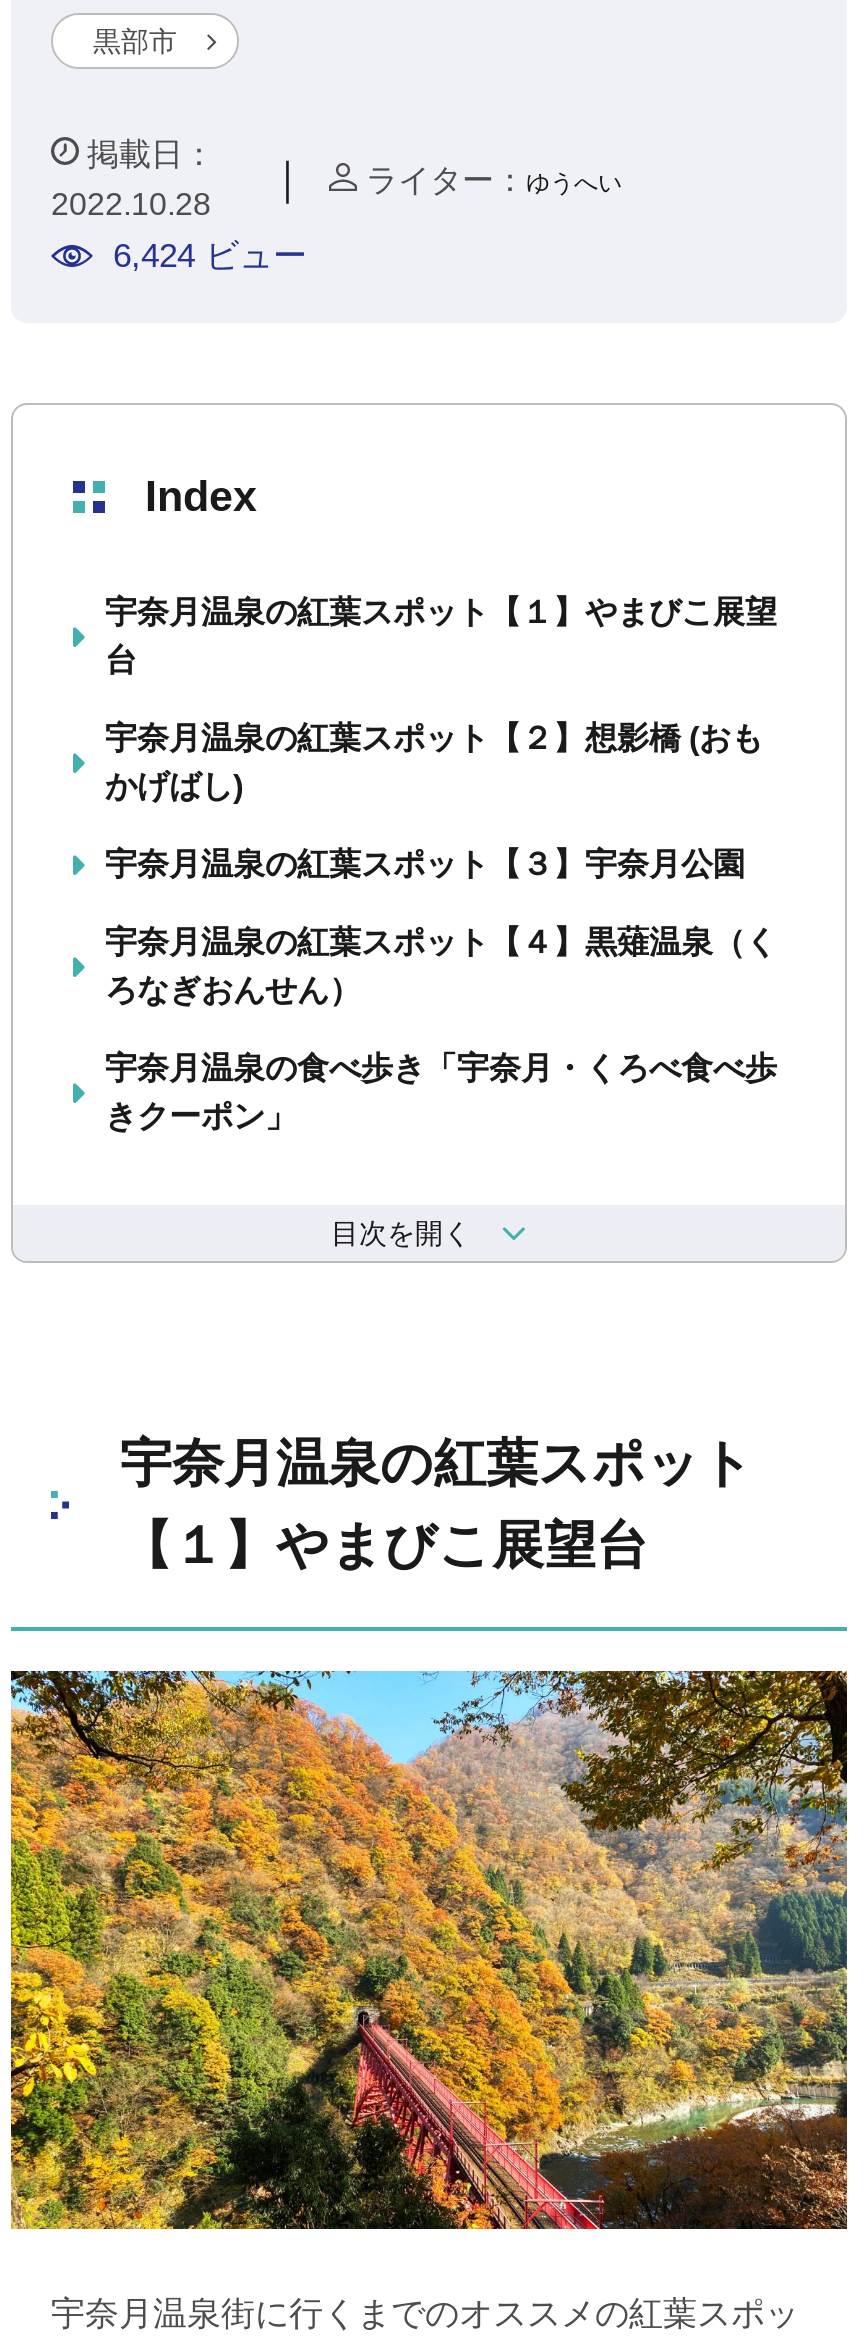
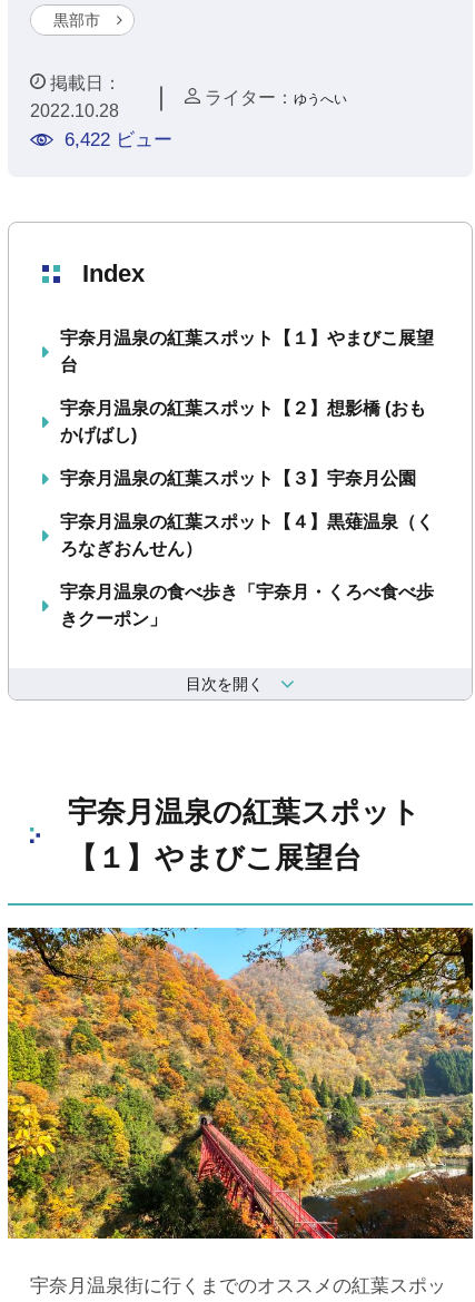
[113,236,307,276] 6,424 ビュー -> [65,129,172,151] 6,422 ビュー

